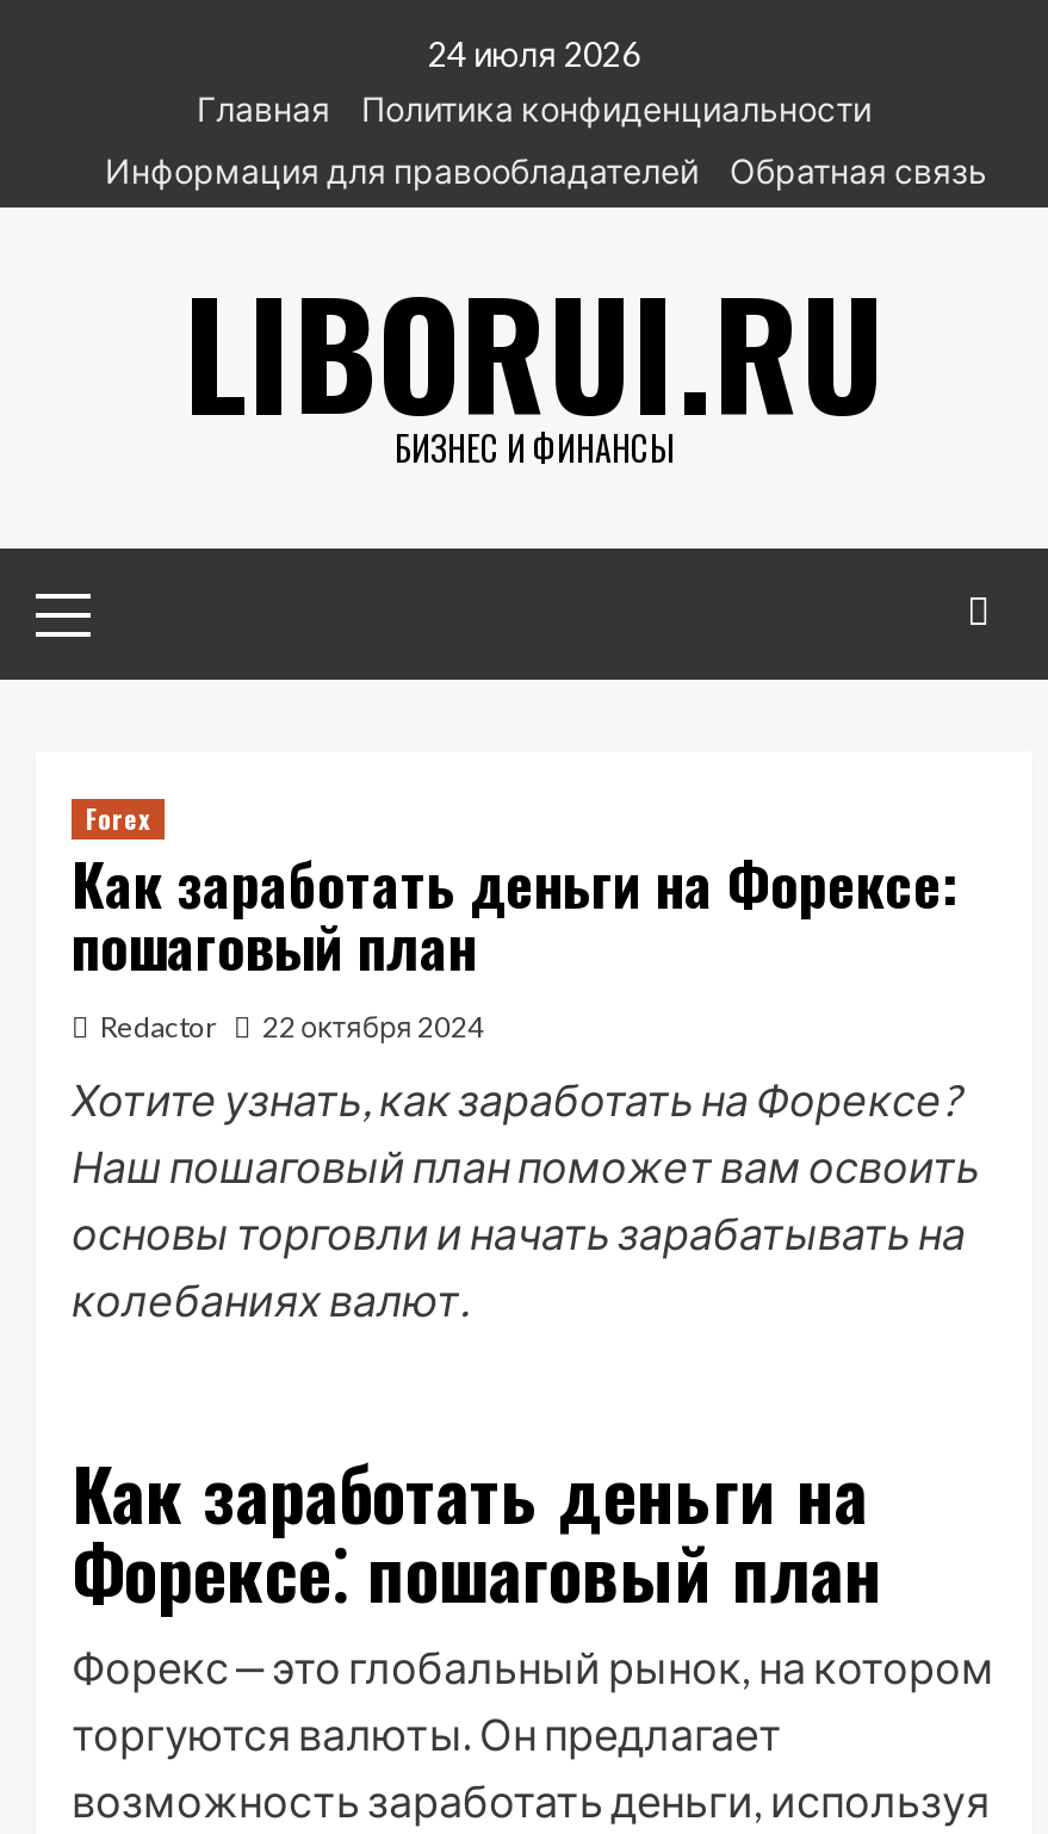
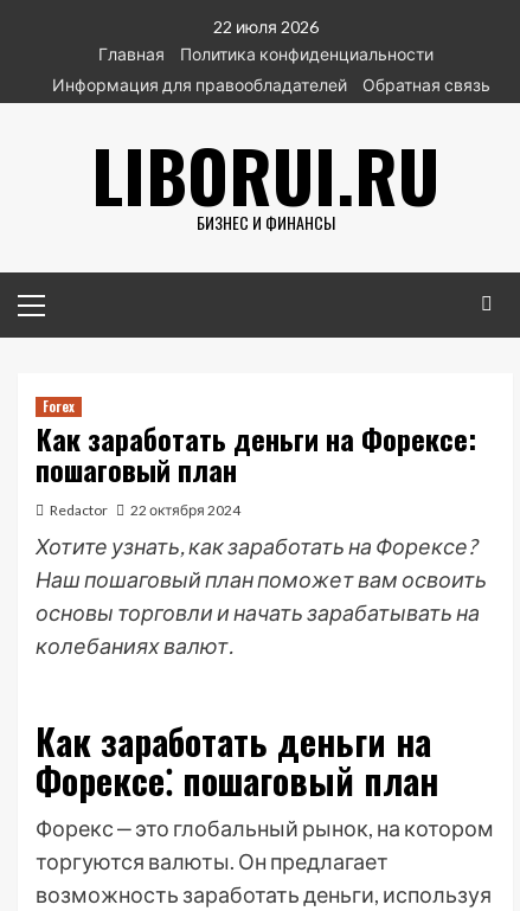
[428,33,640,74] 24 июля 2026 -> [213,17,318,37] 22 июля 2026

